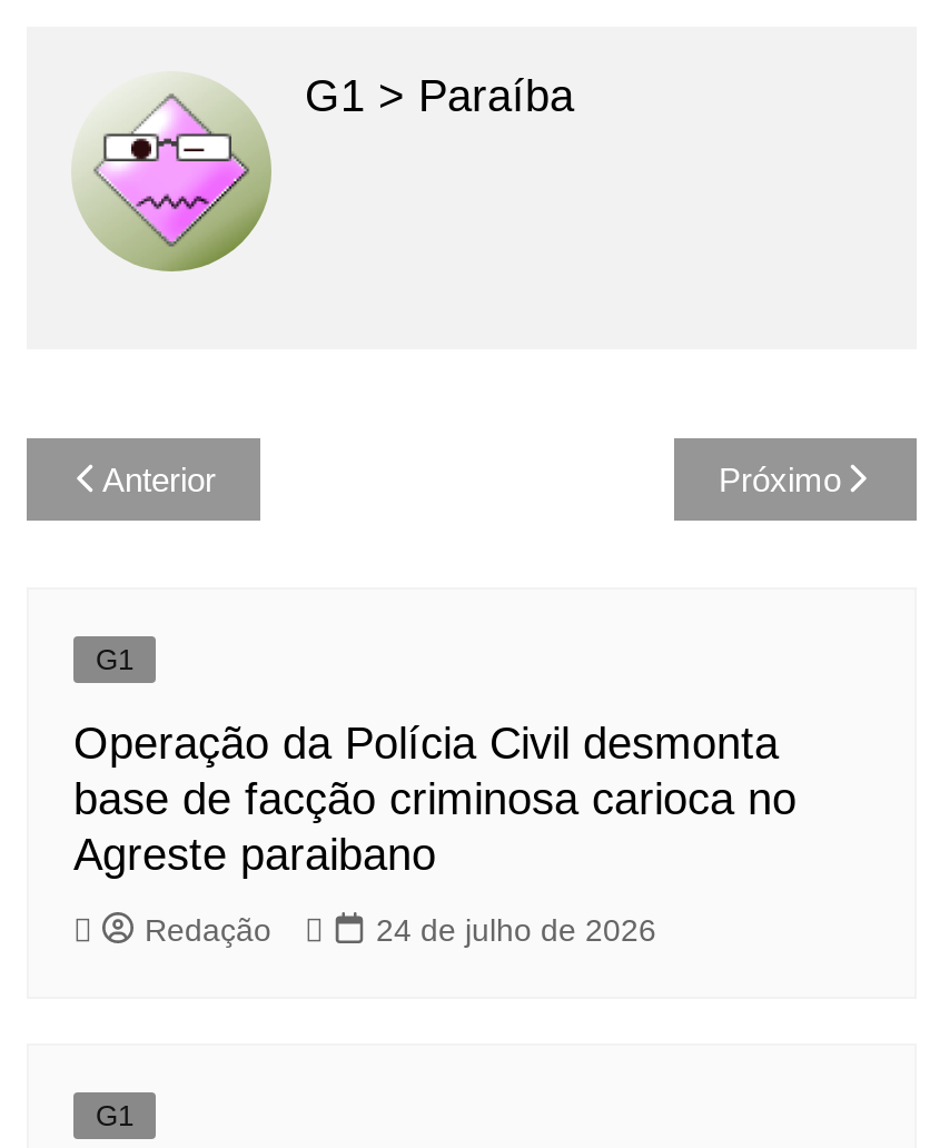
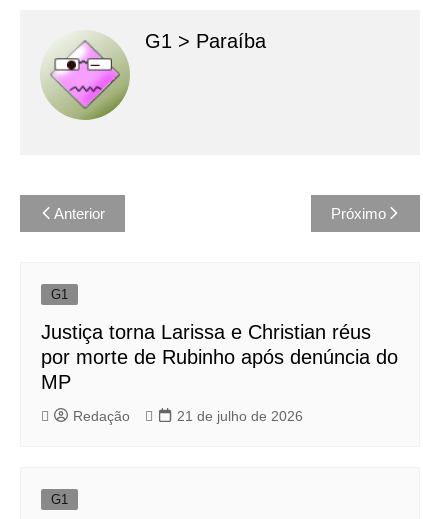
[73,719,797,879] Operação da Polícia Civil desmonta | base de facção criminosa carioca no | Agreste paraibano -> [41,321,398,393] Justiça torna Larissa e Christian réus | por morte de Rubinho após denúncia do | MP
[376,912,656,947] 24 de julho de 2026 -> [177,408,303,424] 21 de julho de 2026

